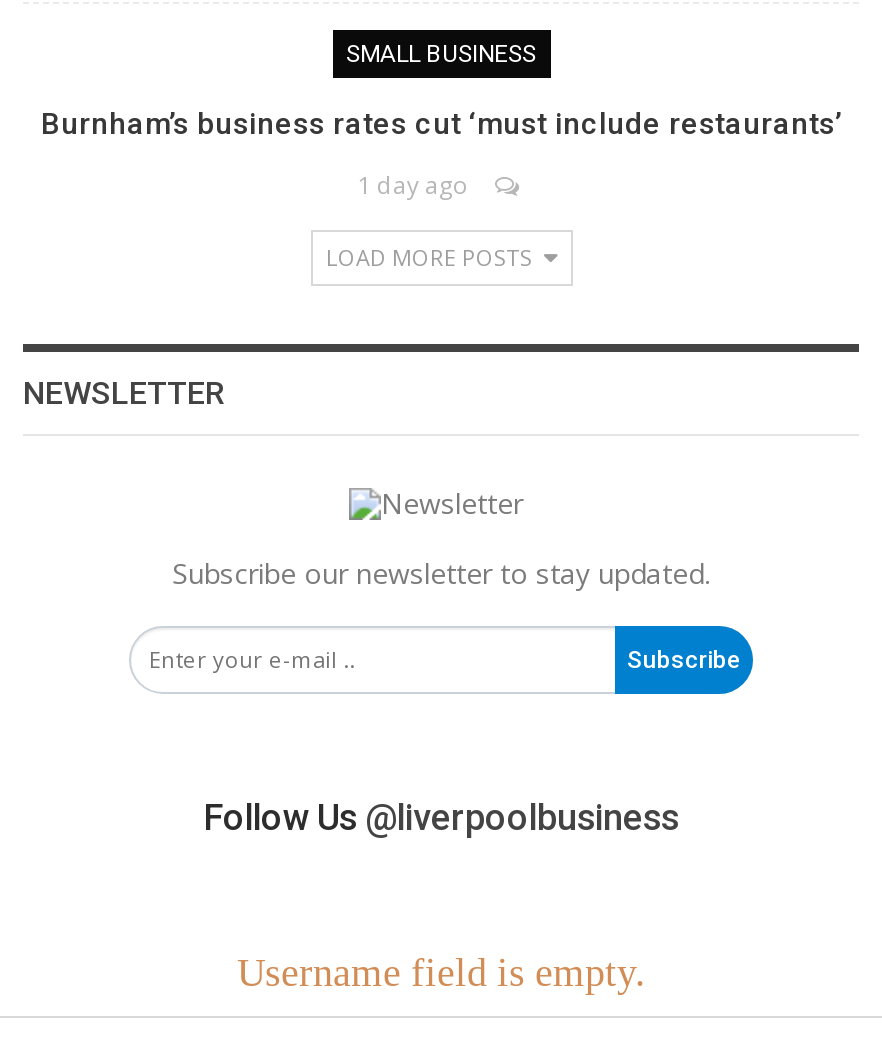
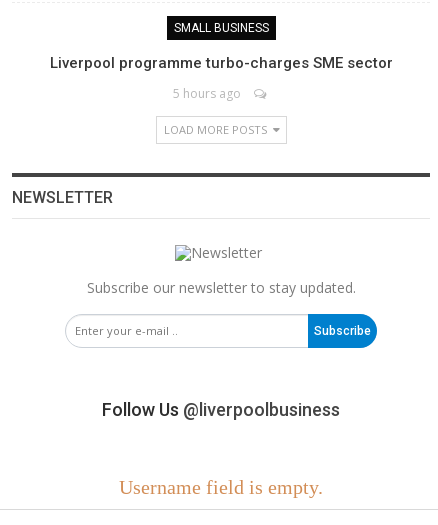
[41,106,841,142] Burnham’s business rates cut ‘must include restaurants’ -> [49,54,392,72] Liverpool programme turbo-charges SME sector
[357,168,469,202] 1 day ago -> [173,85,241,102] 5 hours ago

